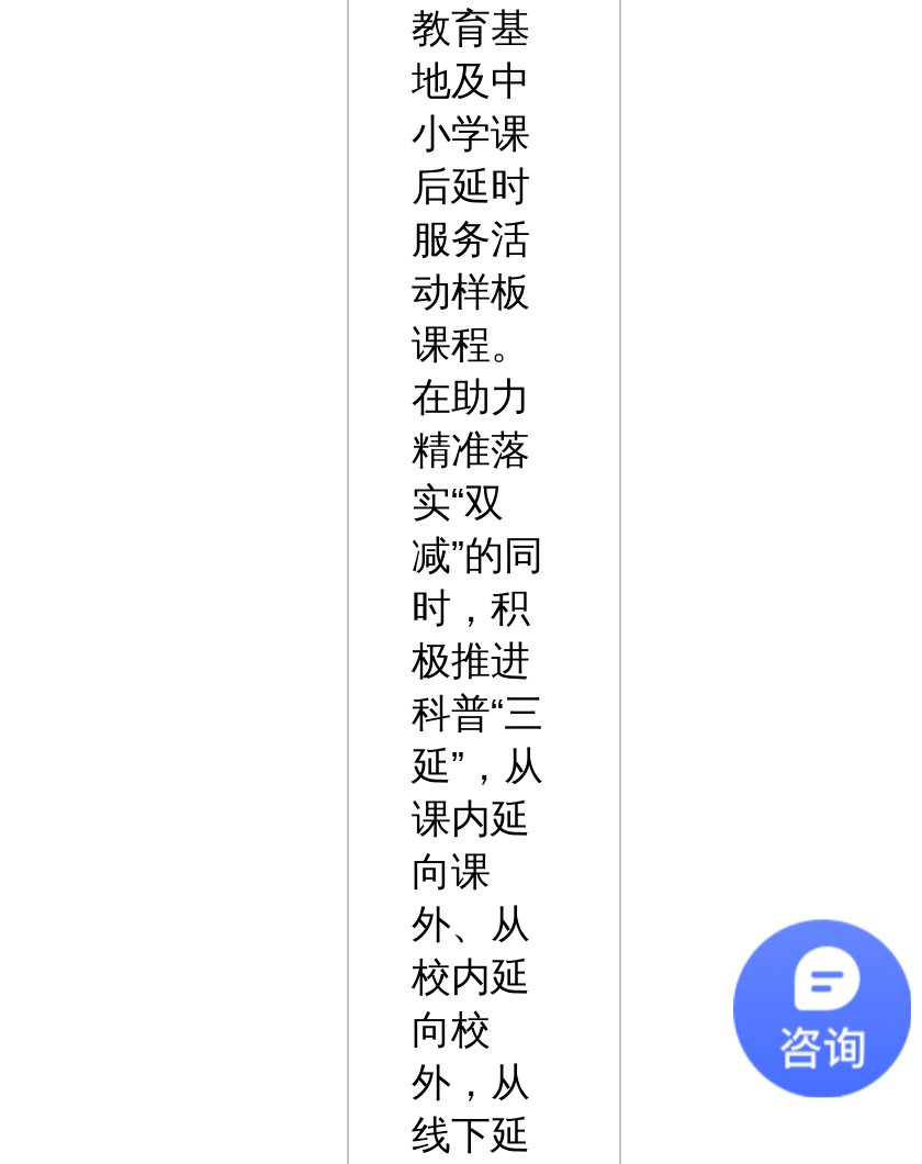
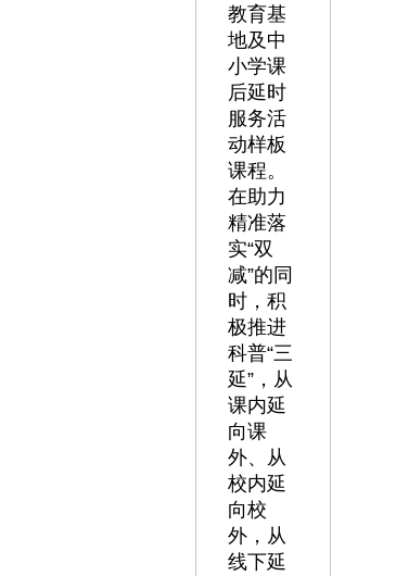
[731,916,913,1100] [image] -> none

